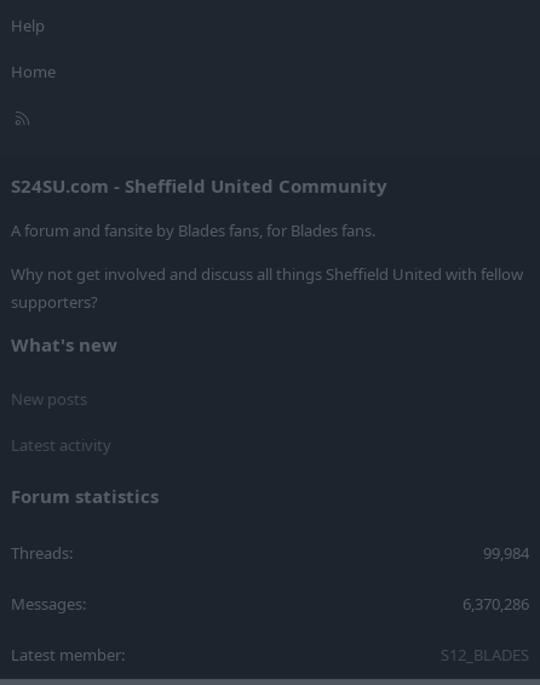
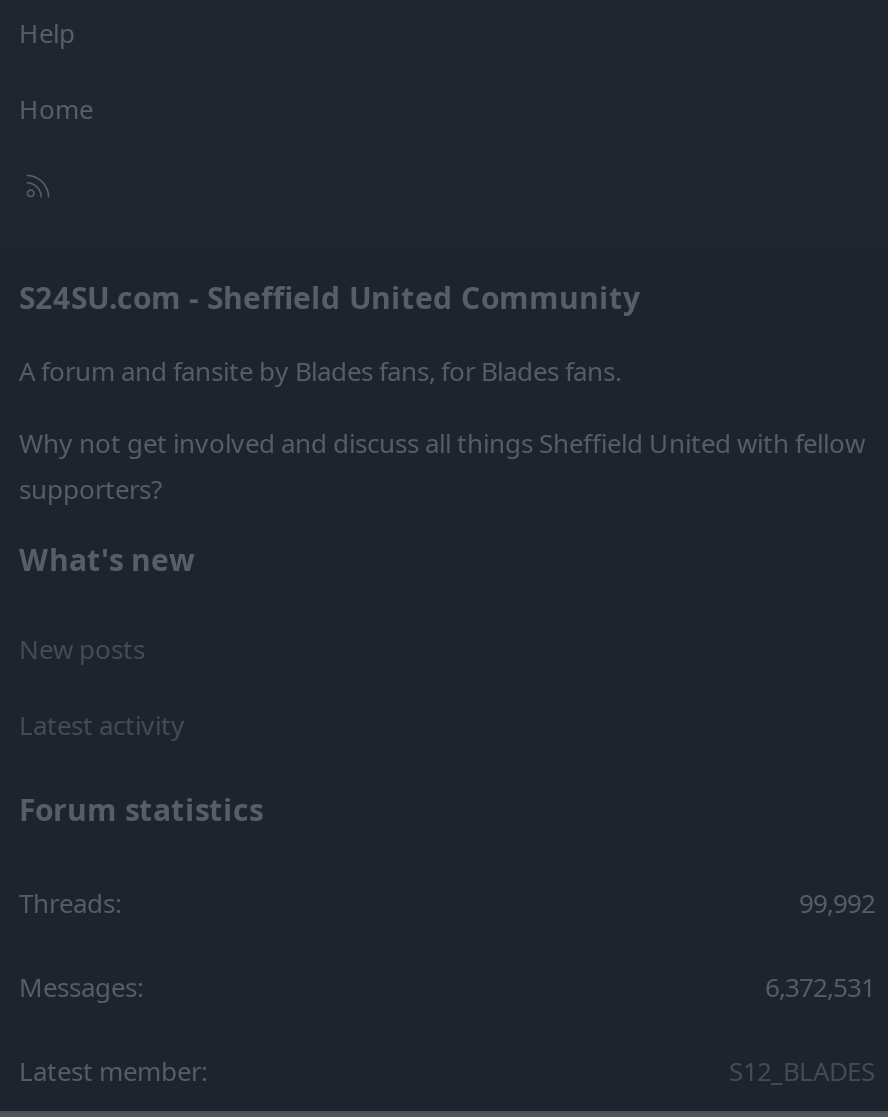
[483,542,529,564] 99,984 -> [799,885,875,921] 99,992
[463,593,529,615] 6,370,286 -> [765,969,875,1005] 6,372,531

